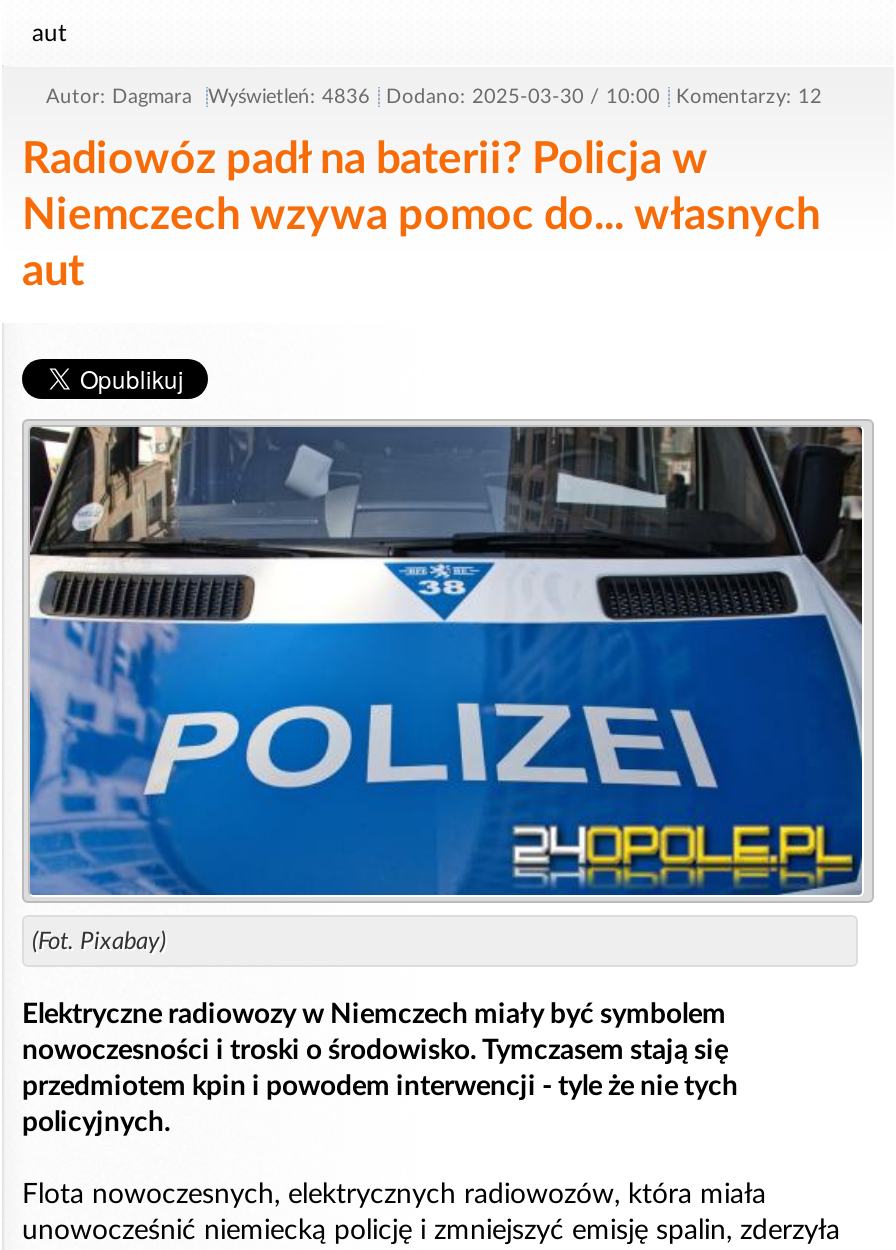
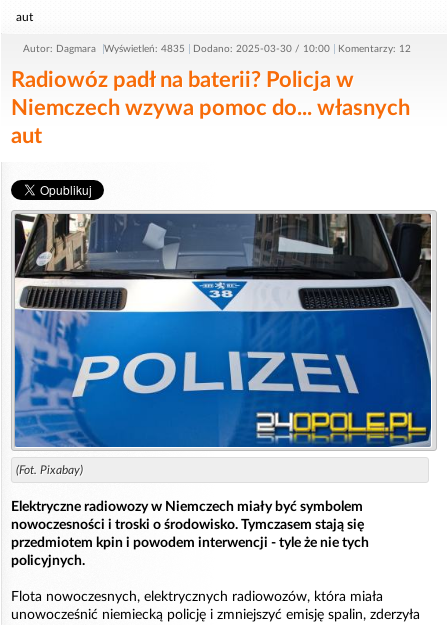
[46,87,370,107] Autor: Dagmara Wyświetleń: 4836 -> [23,44,185,54] Autor: Dagmara Wyświetleń: 4835

